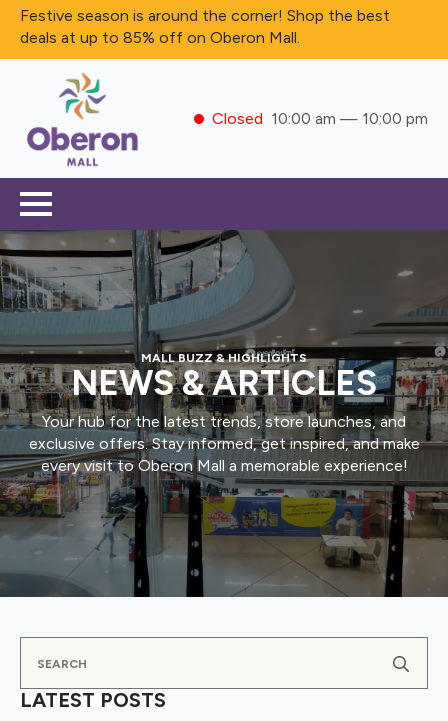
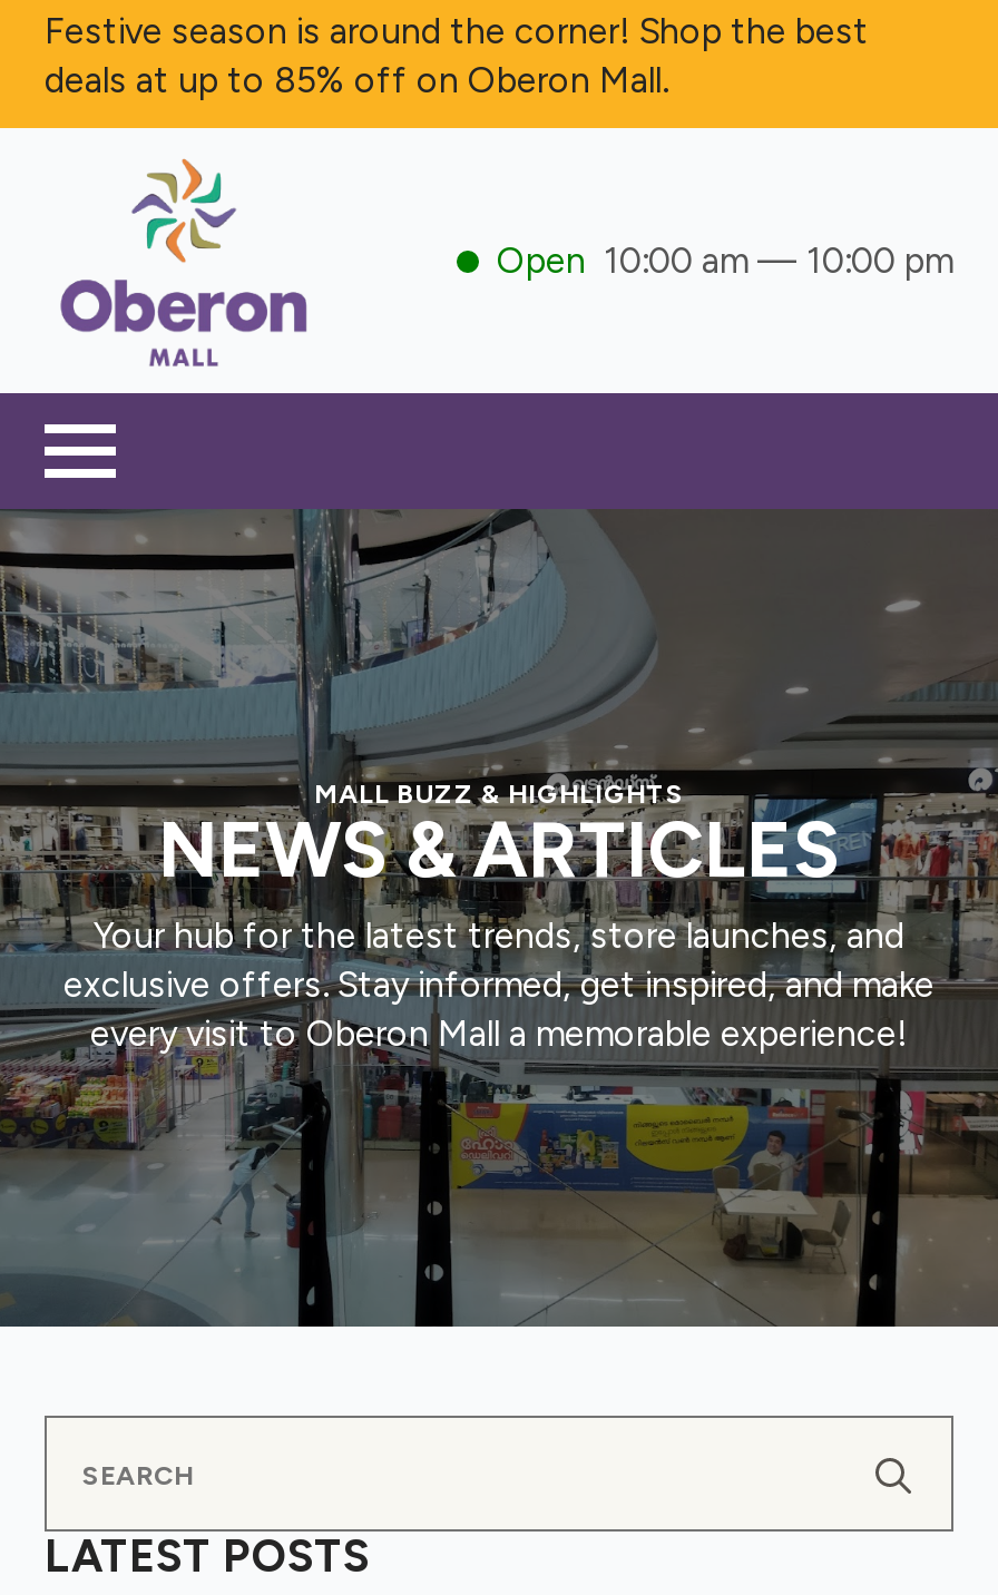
[212,109,428,128] Closed 10:00 am — 10:00 pm -> [497,239,953,281] Open 10:00 am — 10:00 pm

